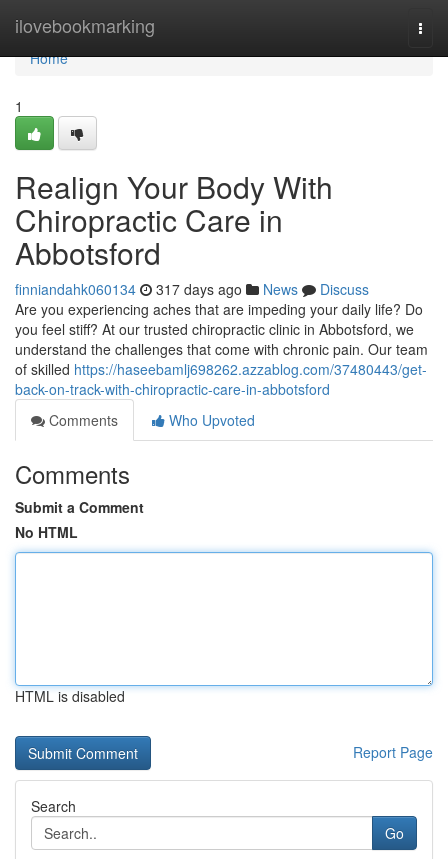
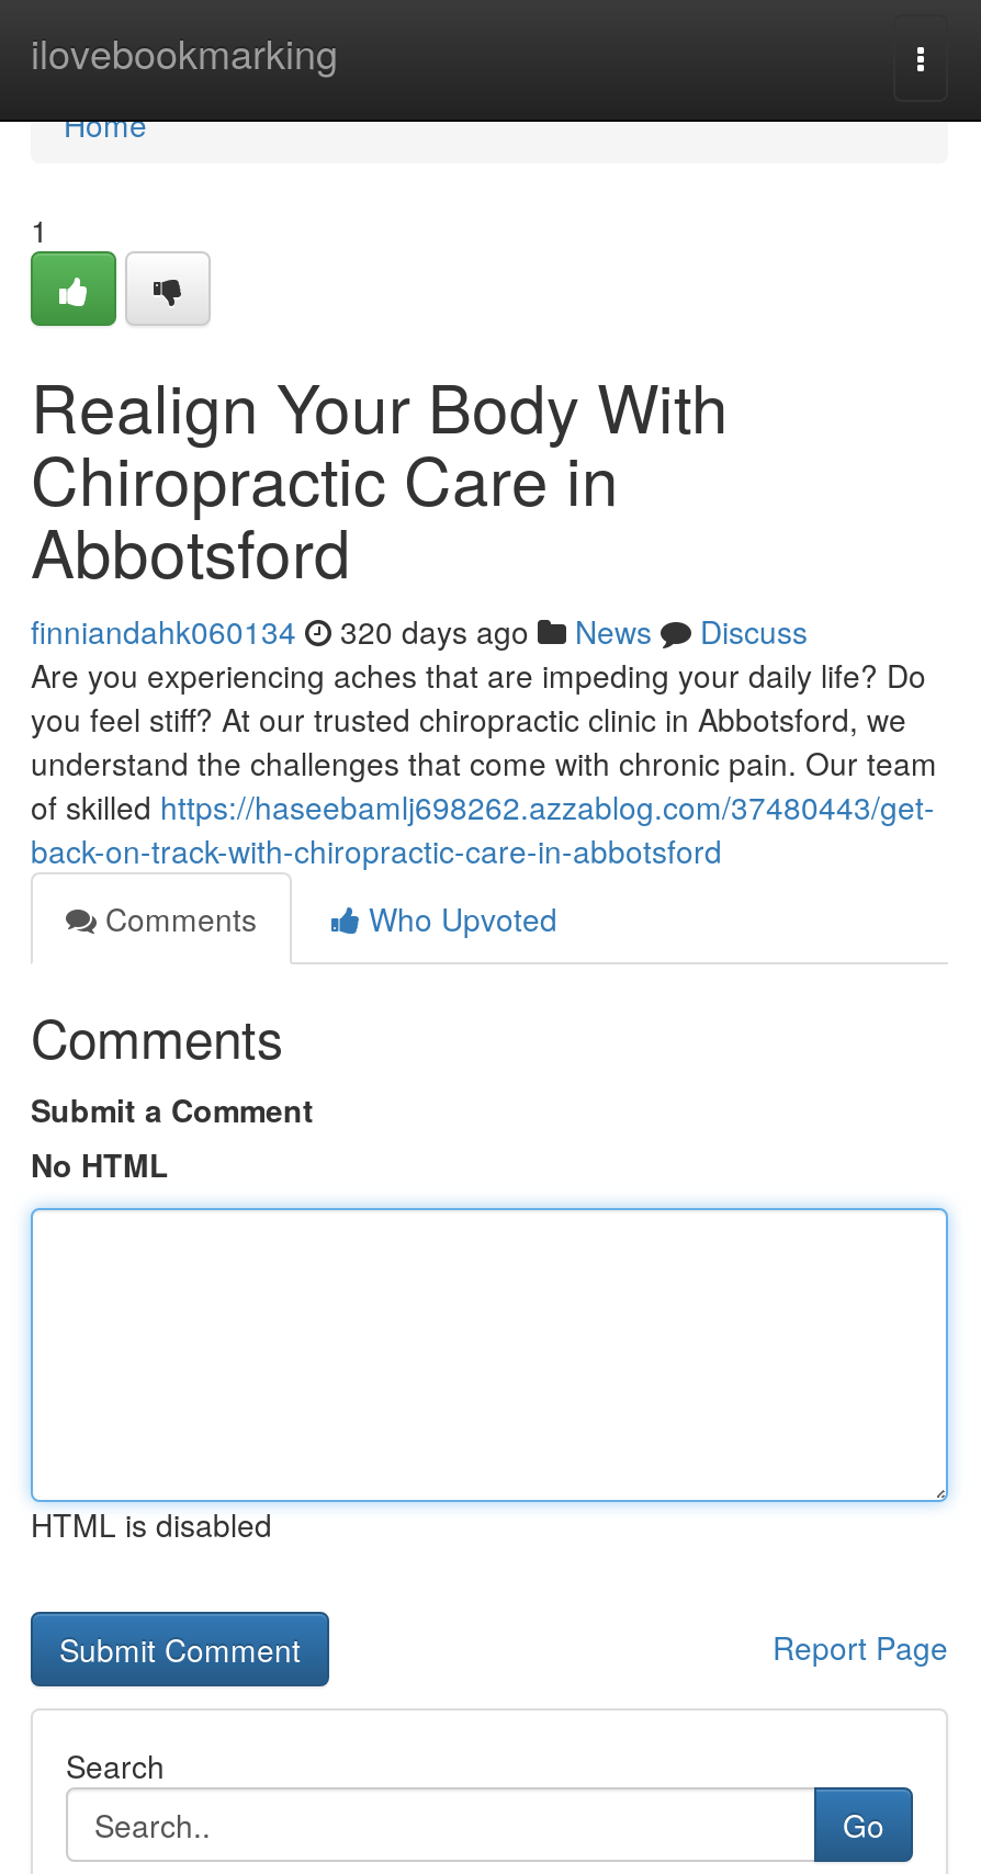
[15,279,369,299] finniandahk060134 317 days ago News Discuss -> [31,609,808,653] finniandahk060134 320 days ago News Discuss

